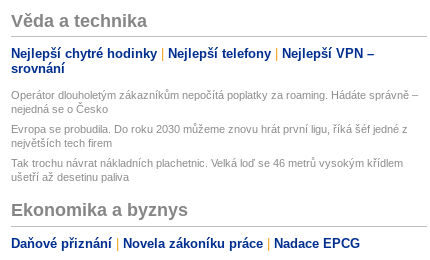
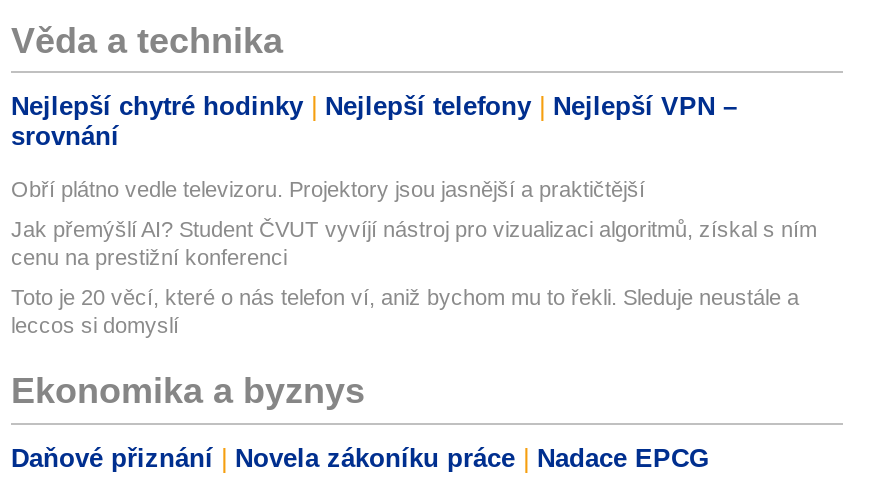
[11,89,418,115] Operátor dlouholetým zákazníkům nepočítá poplatky za roaming. Hádáte správně – | nejedná se o Česko -> [11,178,645,202] Obří plátno vedle televizoru. Projektory jsou jasnější a praktičtější
[11,123,408,149] Evropa se probudila. Do roku 2030 můžeme znovu hrát první ligu, říká šéf jedné z | největších tech firem -> [11,218,817,270] Jak přemýšlí AI? Student ČVUT vyvíjí nástroj pro vizualizaci algoritmů, získal s ním | cenu na prestižní konferenci
[11,157,403,183] Tak trochu návrat nákladních plachetnic. Velká loď se 46 metrů vysokým křídlem | ušetří až desetinu paliva -> [11,286,799,338] Toto je 20 věcí, které o nás telefon ví, aniž bychom mu to řekli. Sleduje neustále a | leccos si domyslí

